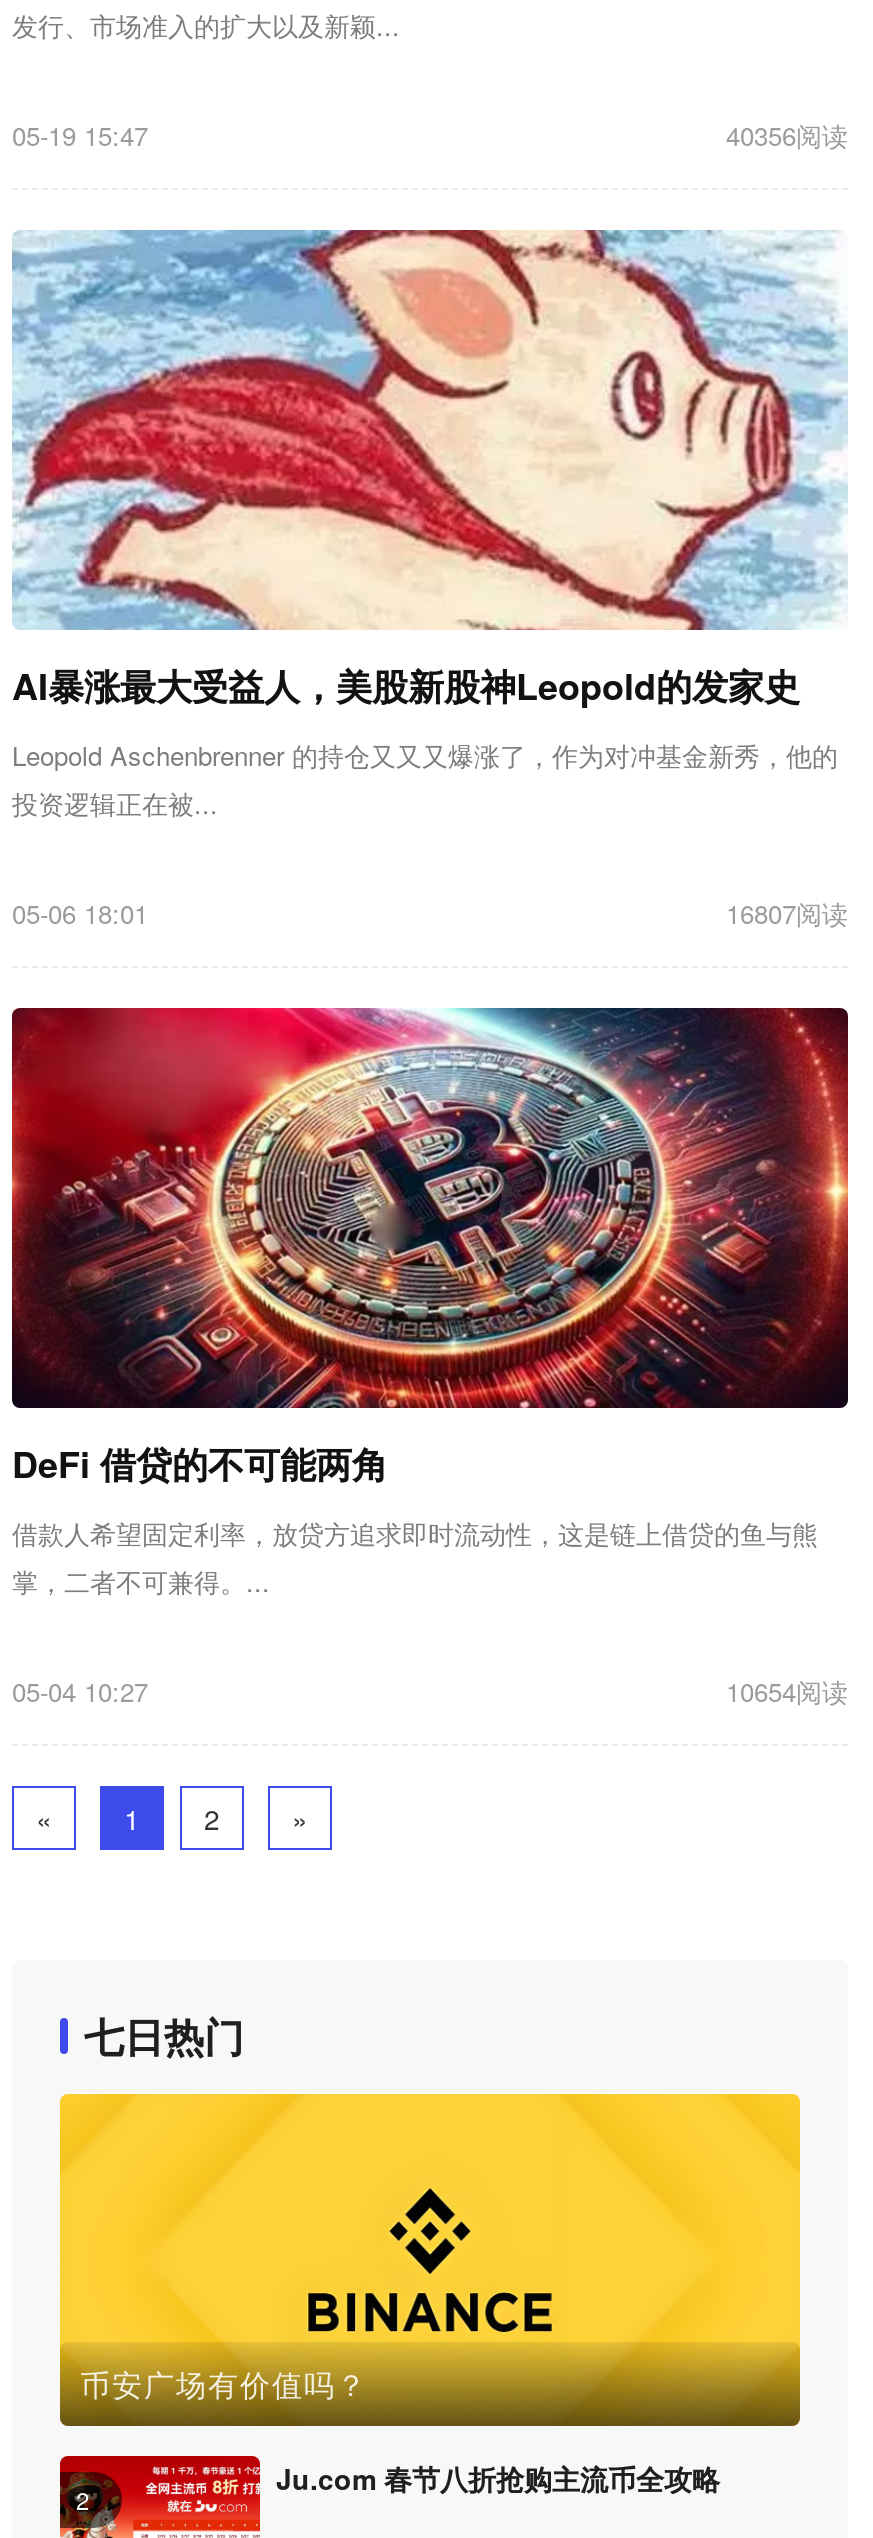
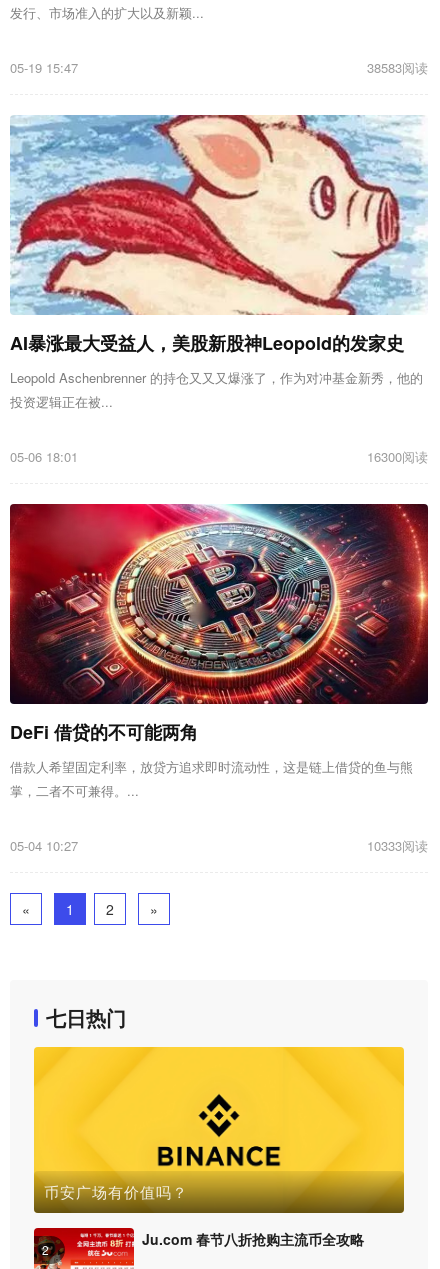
[726,116,848,154] 40356阅读 -> [367,58,428,77] 38583阅读
[726,894,848,932] 16807阅读 -> [367,447,428,466] 16300阅读
[726,1672,848,1710] 10654阅读 -> [367,836,428,855] 10333阅读

